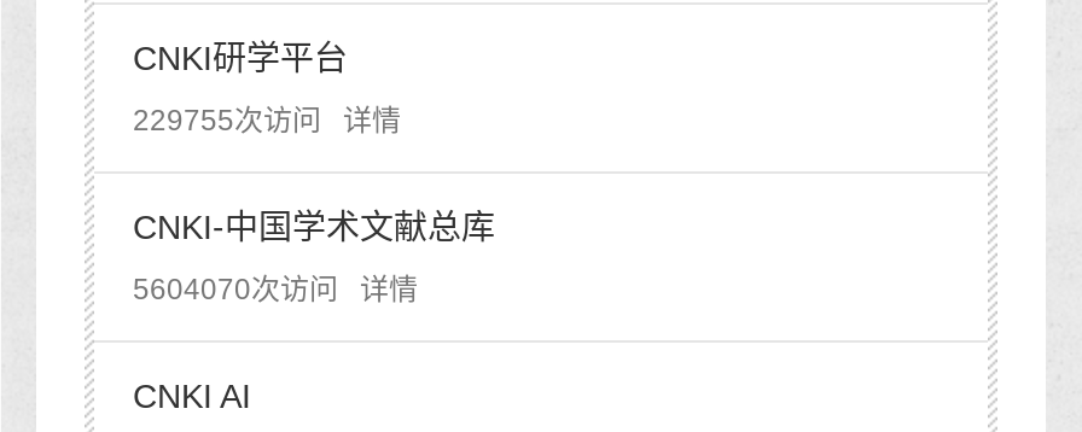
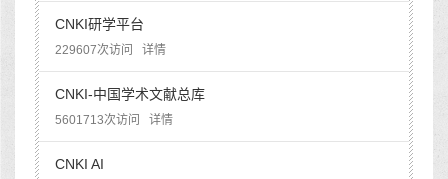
[133,103,401,137] 229755次访问 详情 -> [55,43,166,57] 229607次访问 详情
[133,272,418,306] 5604070次访问 详情 -> [55,113,173,127] 5601713次访问 详情

